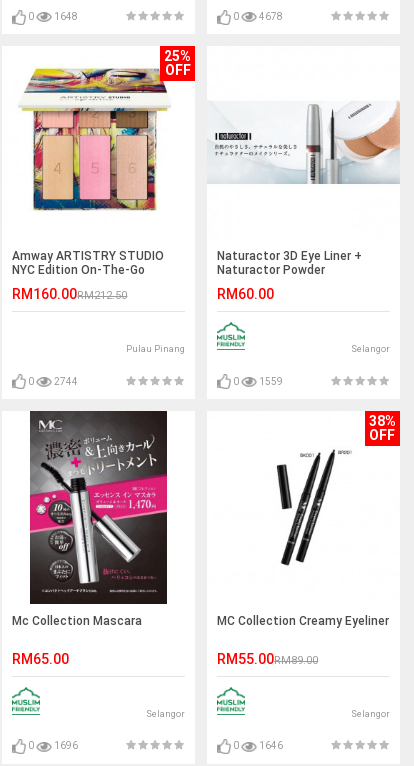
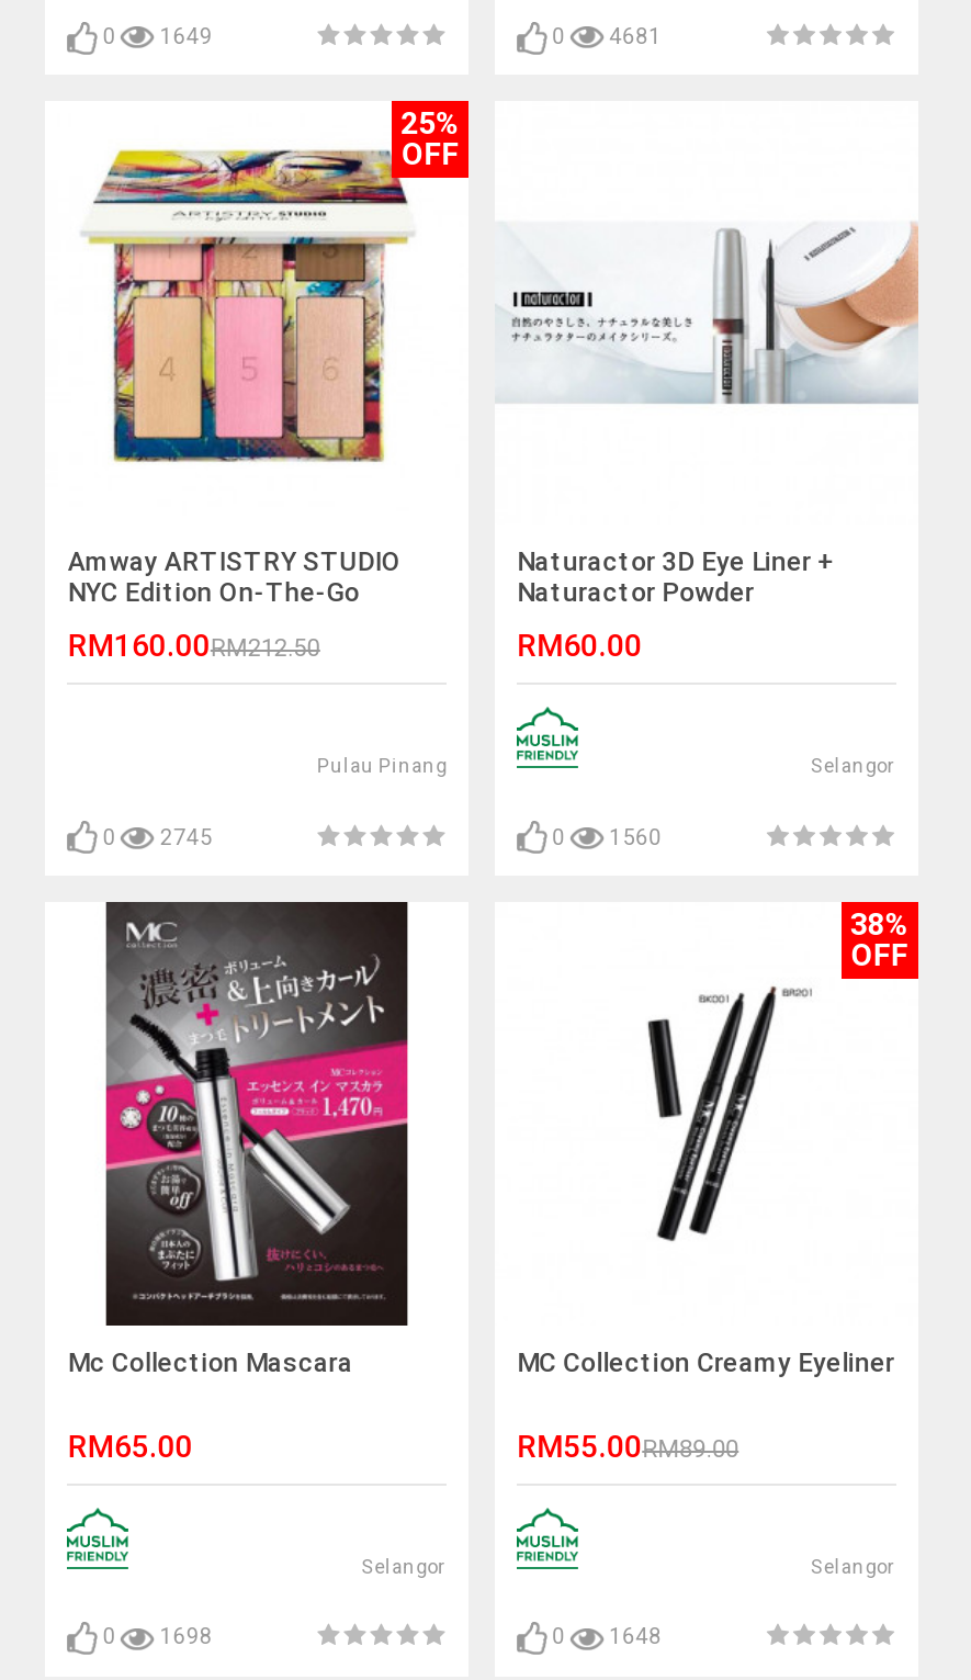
[26,11,78,22] 0 1648 -> [99,24,213,48] 0 1649
[231,11,283,22] 0 4678 -> [548,24,662,48] 0 4681
[26,376,78,387] 0 2744 -> [99,824,213,848] 0 2745
[231,376,283,387] 0 1559 -> [548,824,662,848] 0 1560
[26,740,78,751] 0 1696 -> [99,1625,213,1649] 0 1698
[231,740,283,751] 0 1646 -> [548,1625,662,1649] 0 1648

